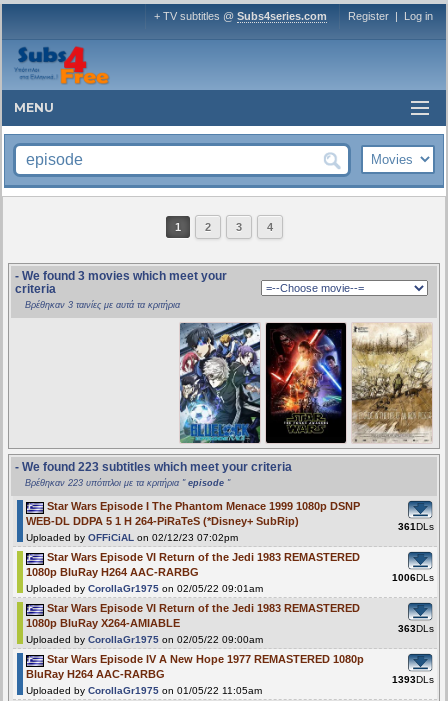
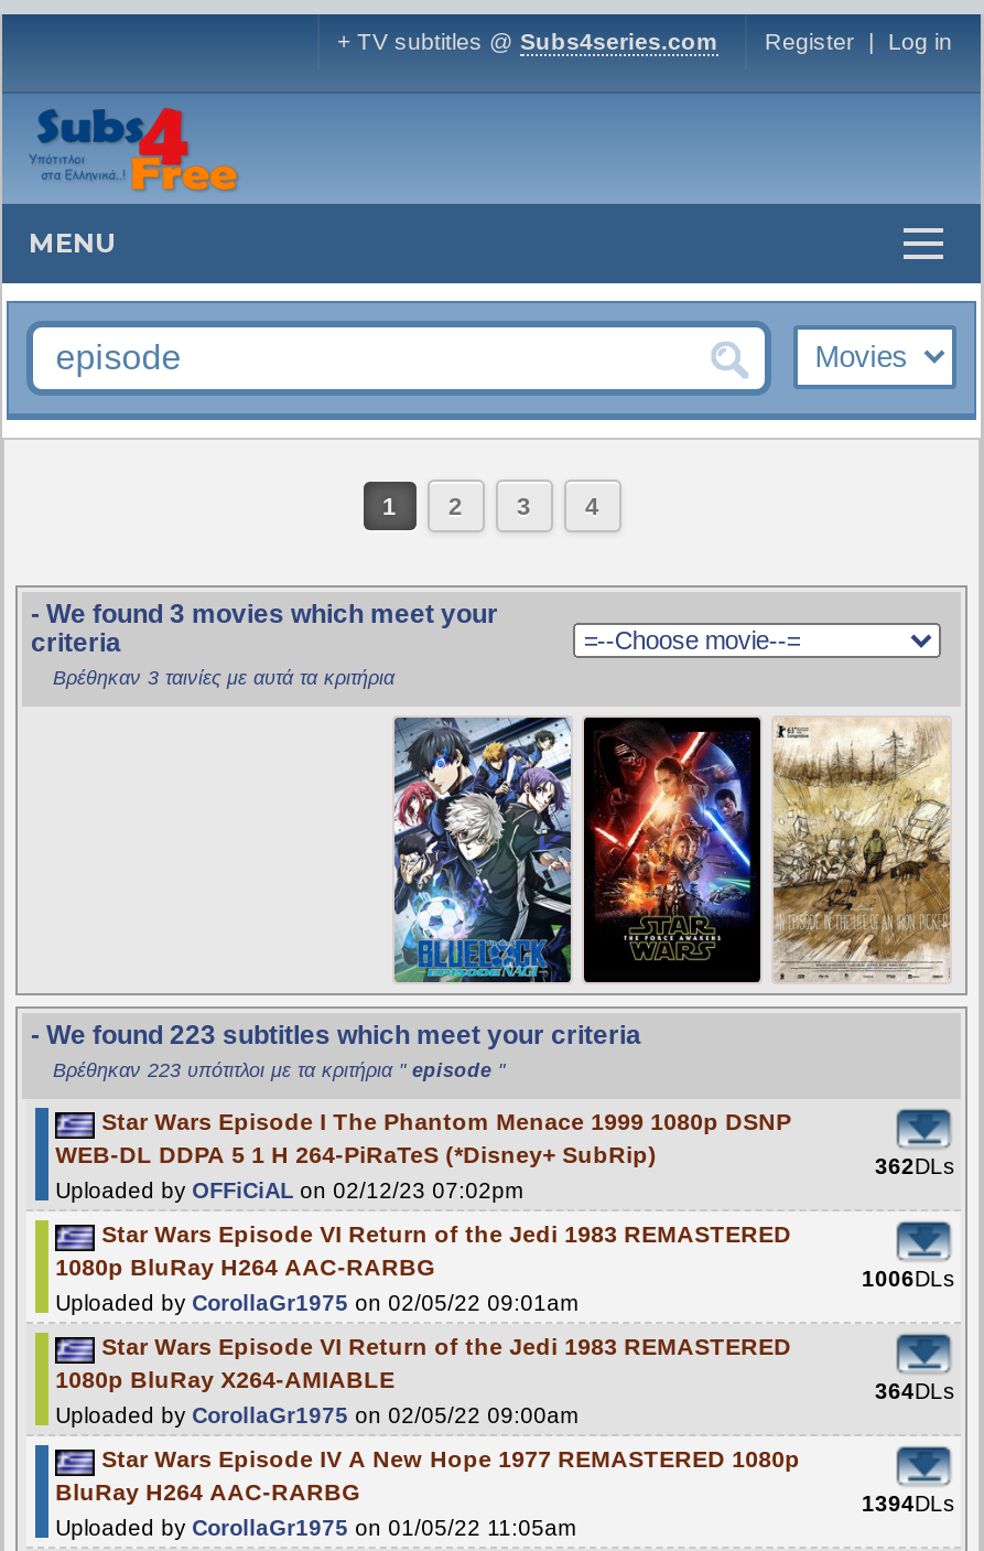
[398,521,434,532] 361DLs -> [875,1153,954,1178] 362DLs
[398,623,434,634] 363DLs -> [875,1378,954,1403] 364DLs
[392,674,434,685] 1393DLs -> [862,1491,954,1515] 1394DLs

